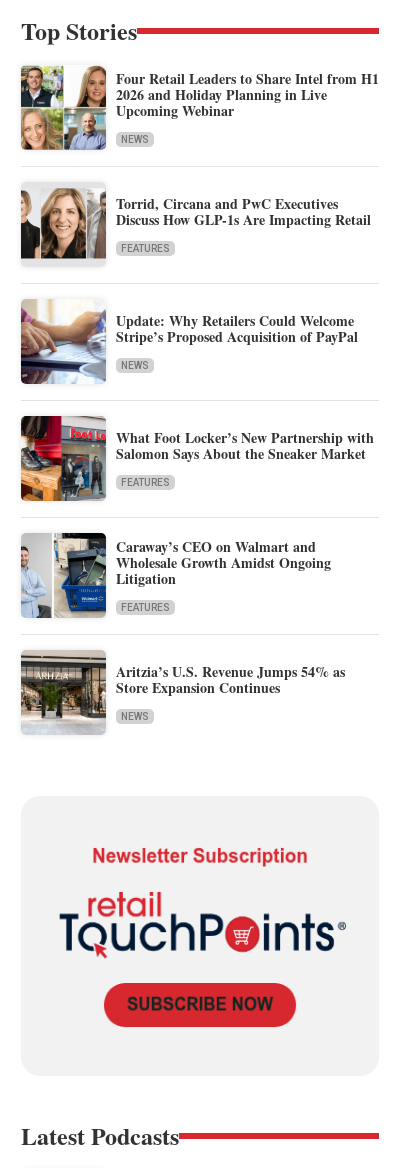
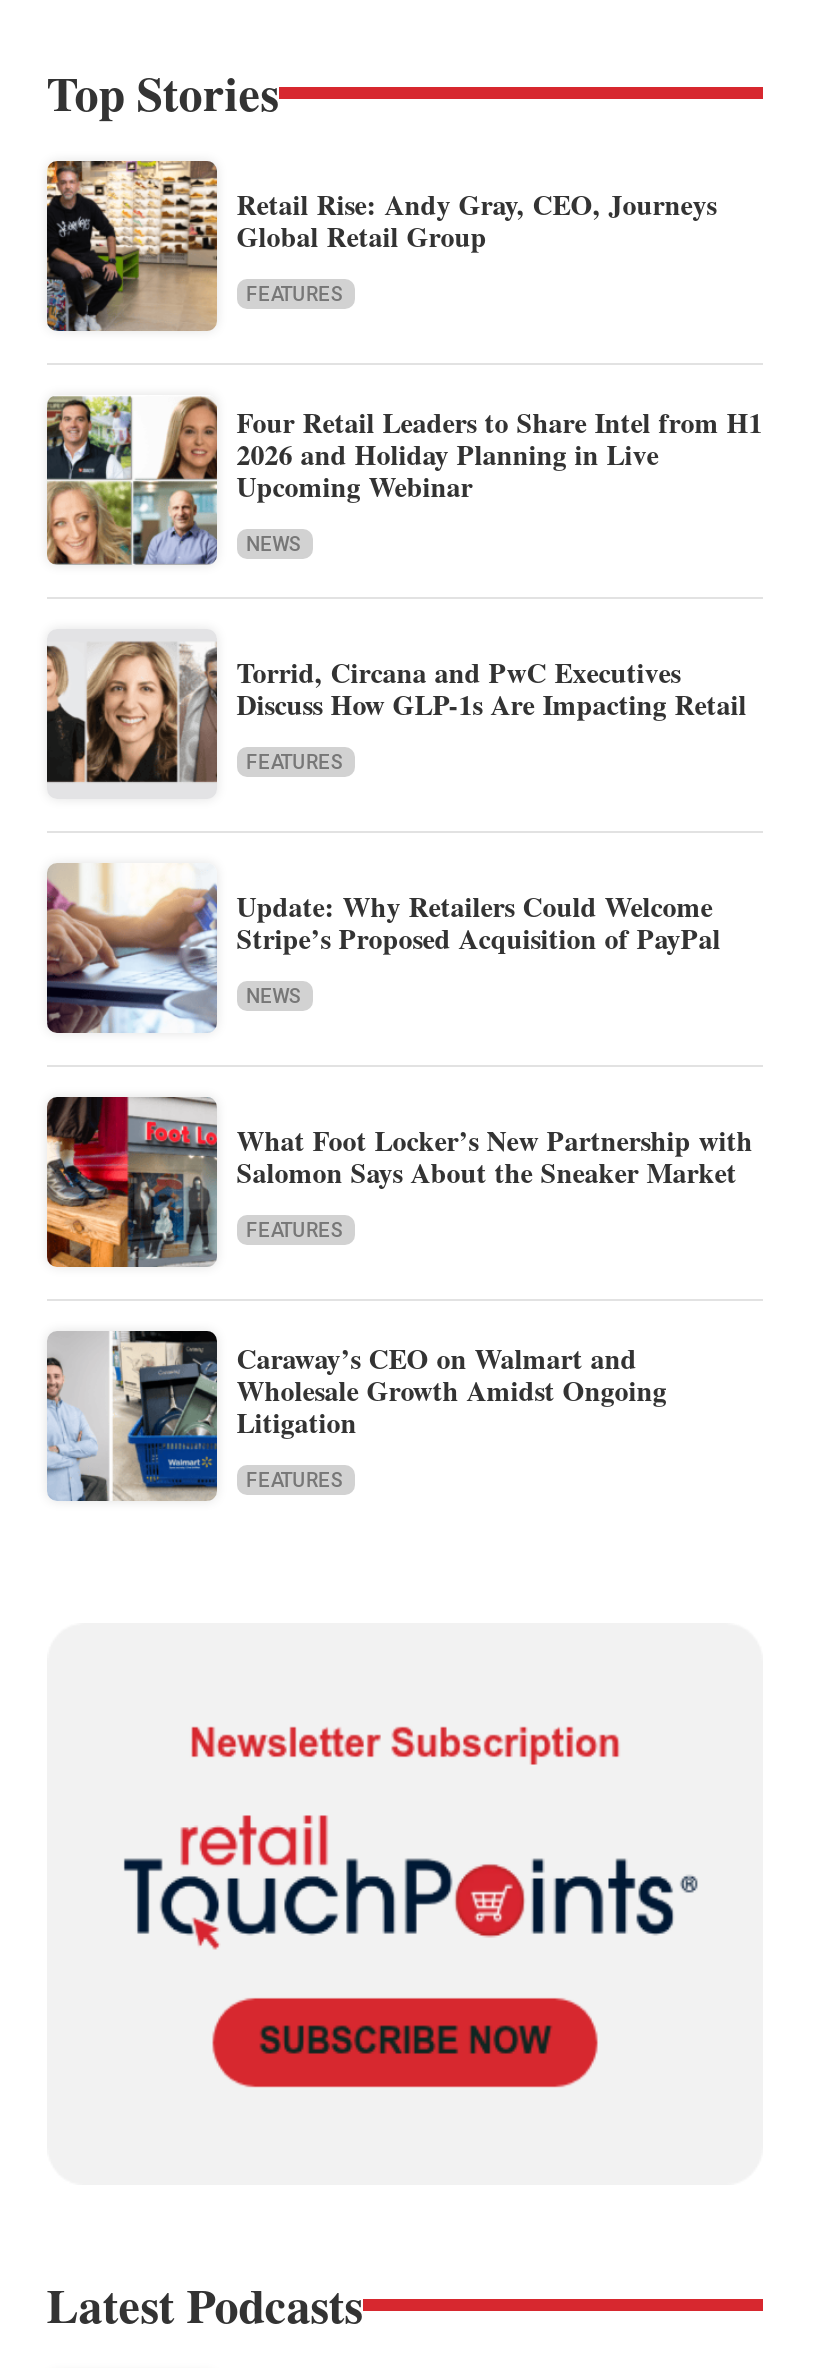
none -> [45,159,717,333] [image] | Retail Rise: Andy Gray, CEO, Journeys | Global Retail Group | FEATURES
moved [19,64,379,613] -> [43,393,763,1491]: [image] | Four Retail Leaders to Share Intel from H1 | 2026 and Holiday Planning in Live | ... | Litigation | FEATURES
[20,650,345,734] [image] | Aritzia’s U.S. Revenue Jumps 54% as | Store Expansion Continues | NEWS -> none

